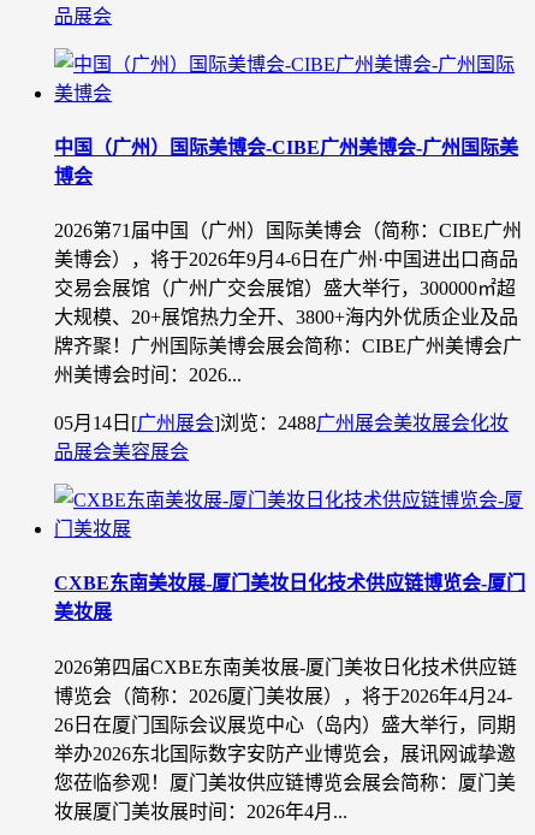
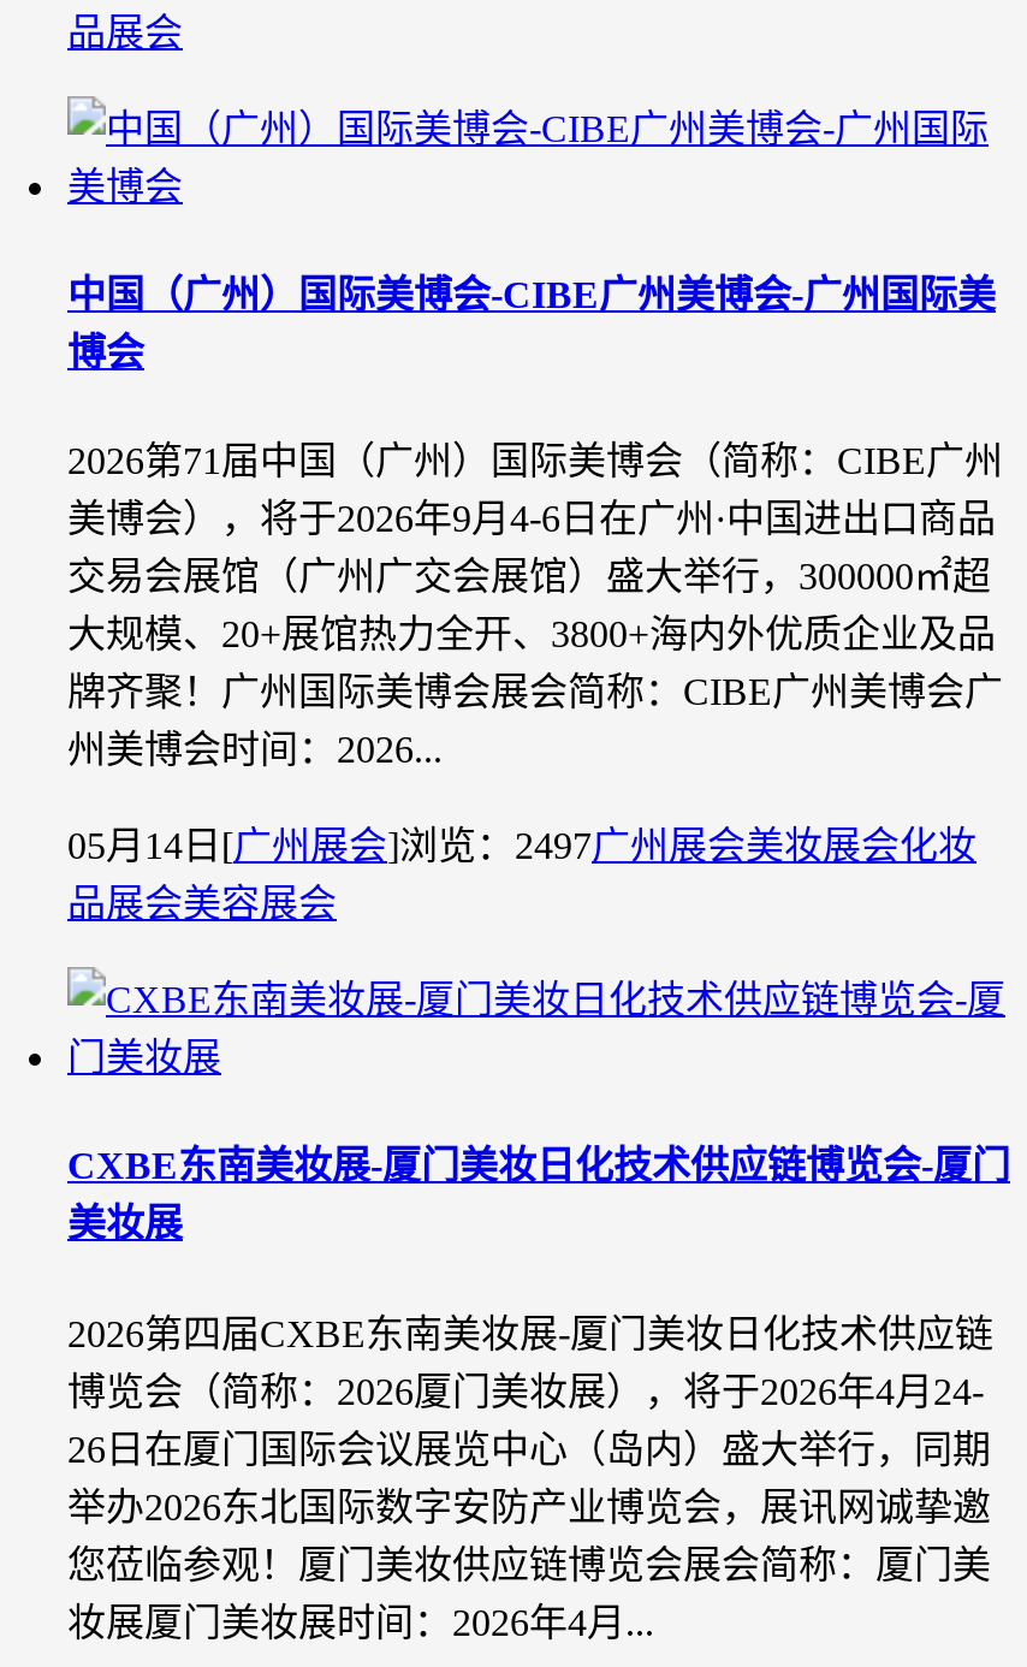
[54,413,509,433] 05月14日[广州展会]浏览：2488广州展会美妆展会化妆 -> [67,825,976,866] 05月14日[广州展会]浏览：2497广州展会美妆展会化妆

